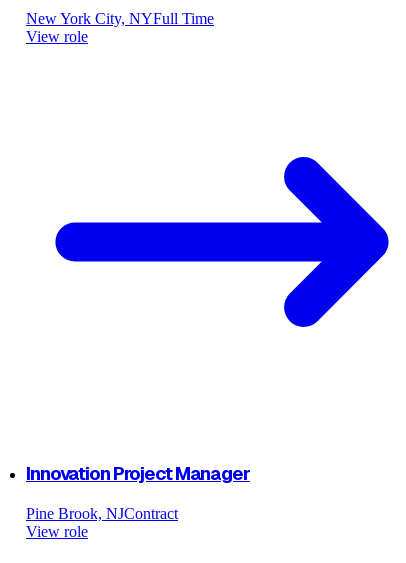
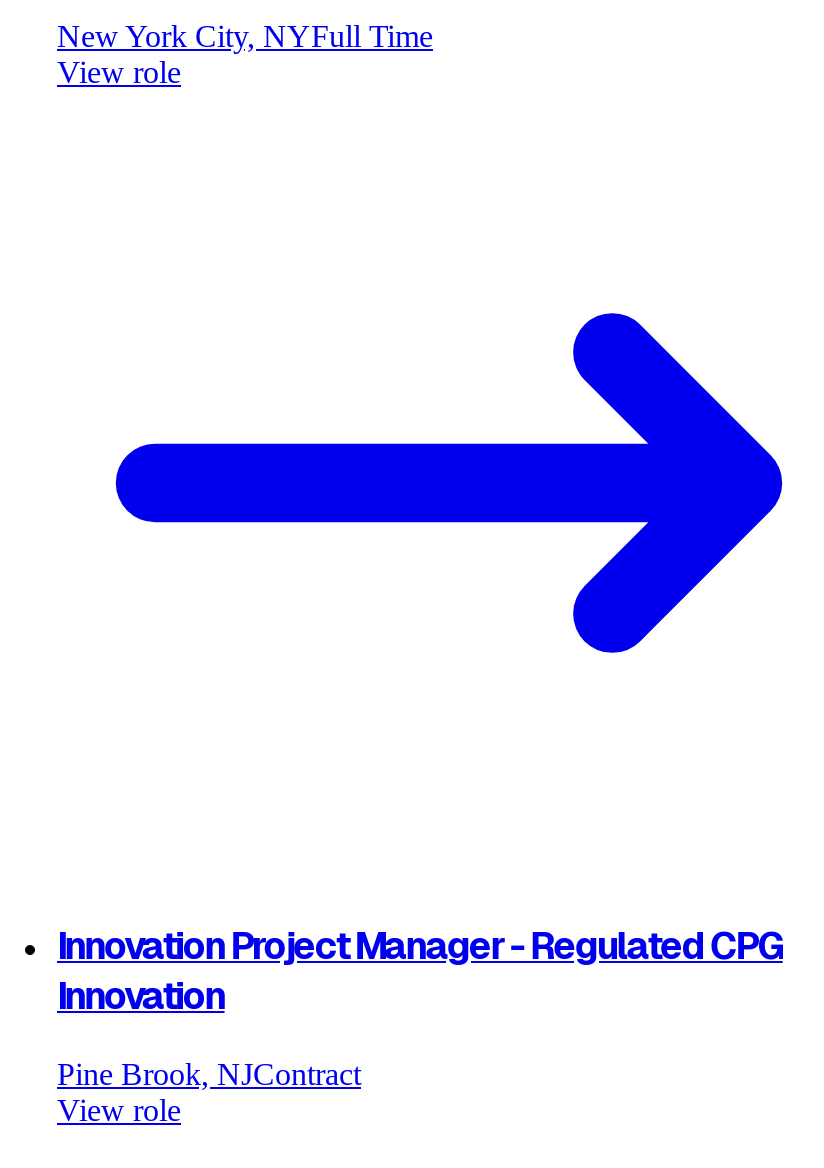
[26,461,250,486] Innovation Project Manager -> [57,921,783,1021] Innovation Project Manager - Regulated CPG | Innovation

